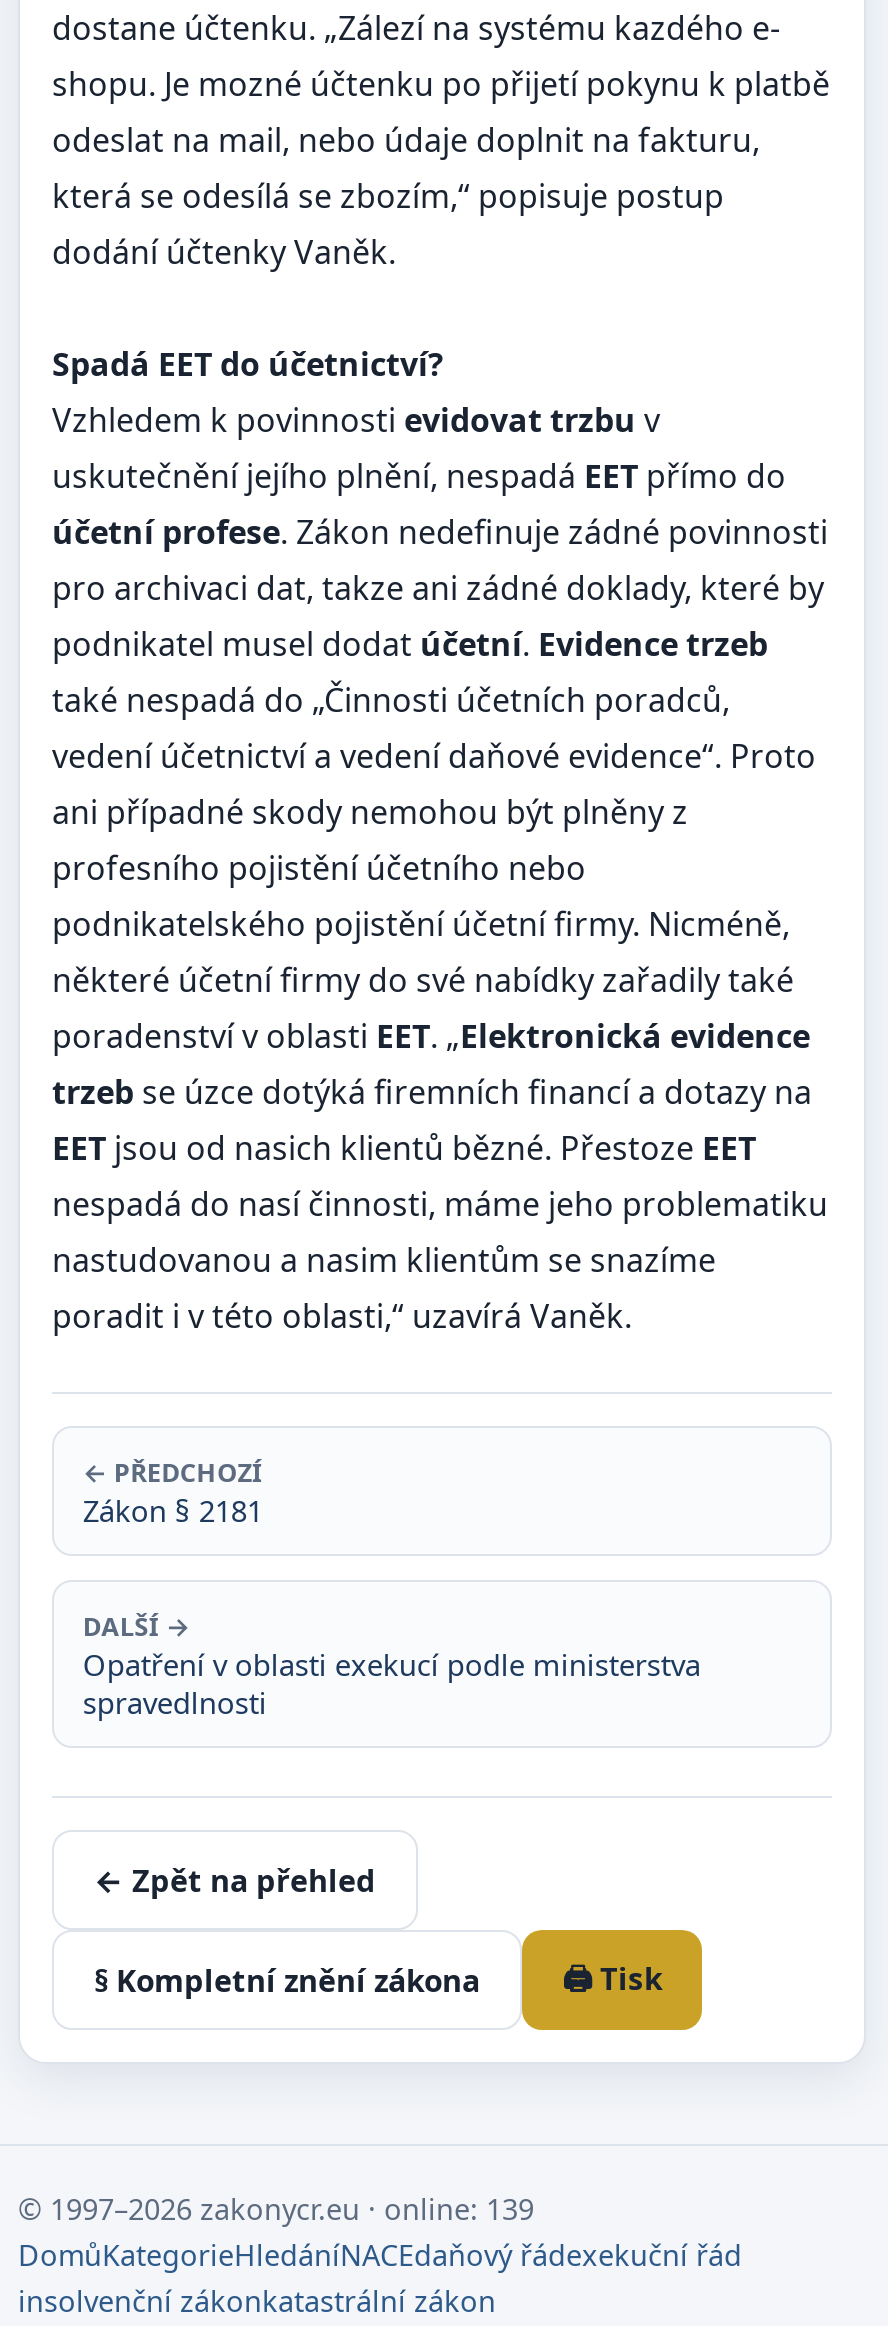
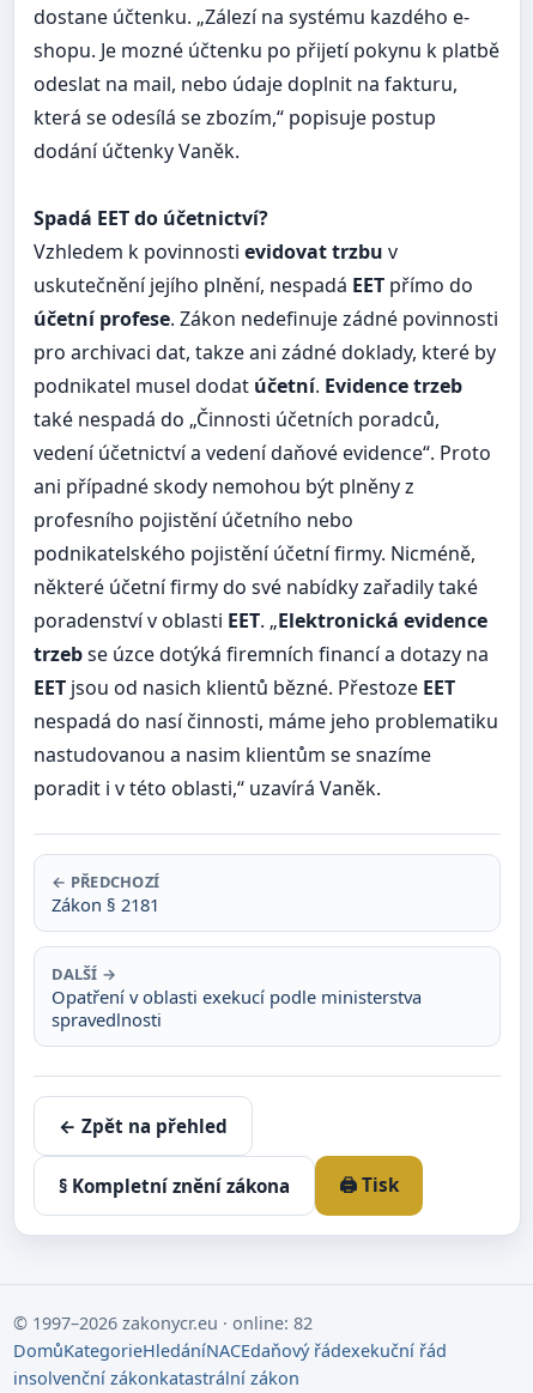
[18,2191,534,2229] © 1997–2026 zakonycr.eu · online: 139 -> [13,1312,313,1335] © 1997–2026 zakonycr.eu · online: 82

